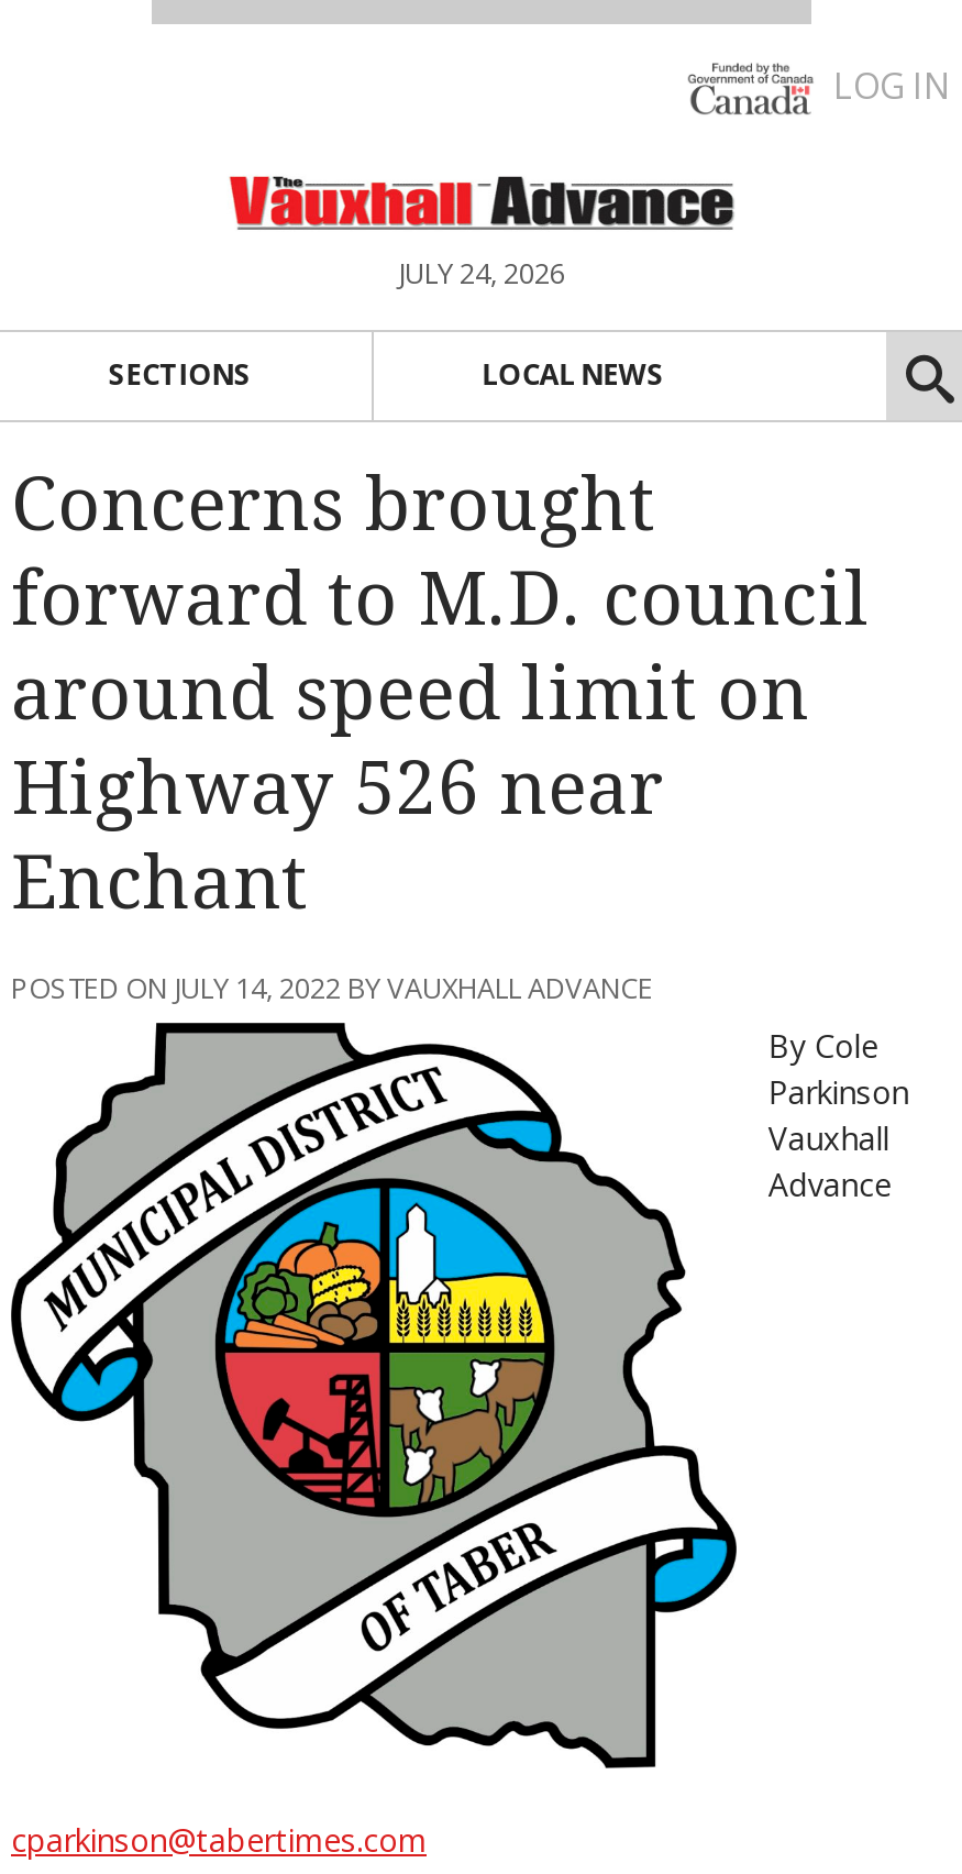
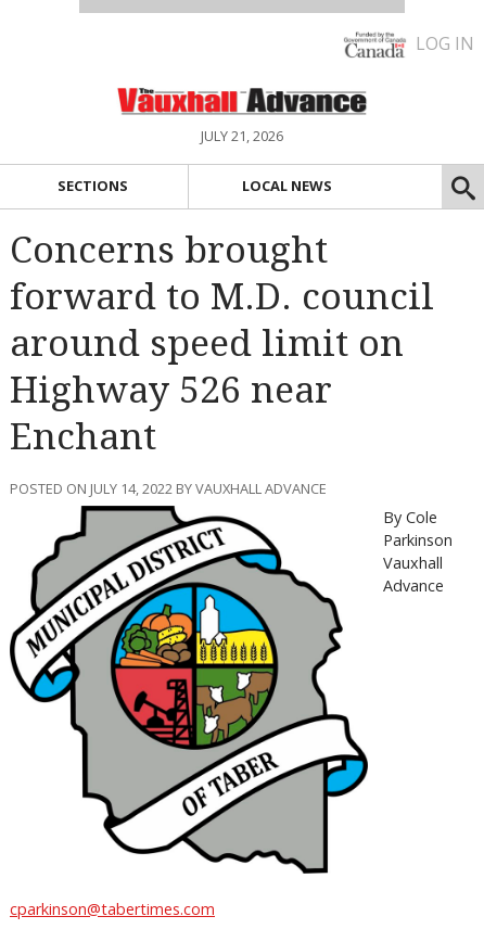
[398,253,565,293] JULY 24, 2026 -> [201,126,283,145] JULY 21, 2026

